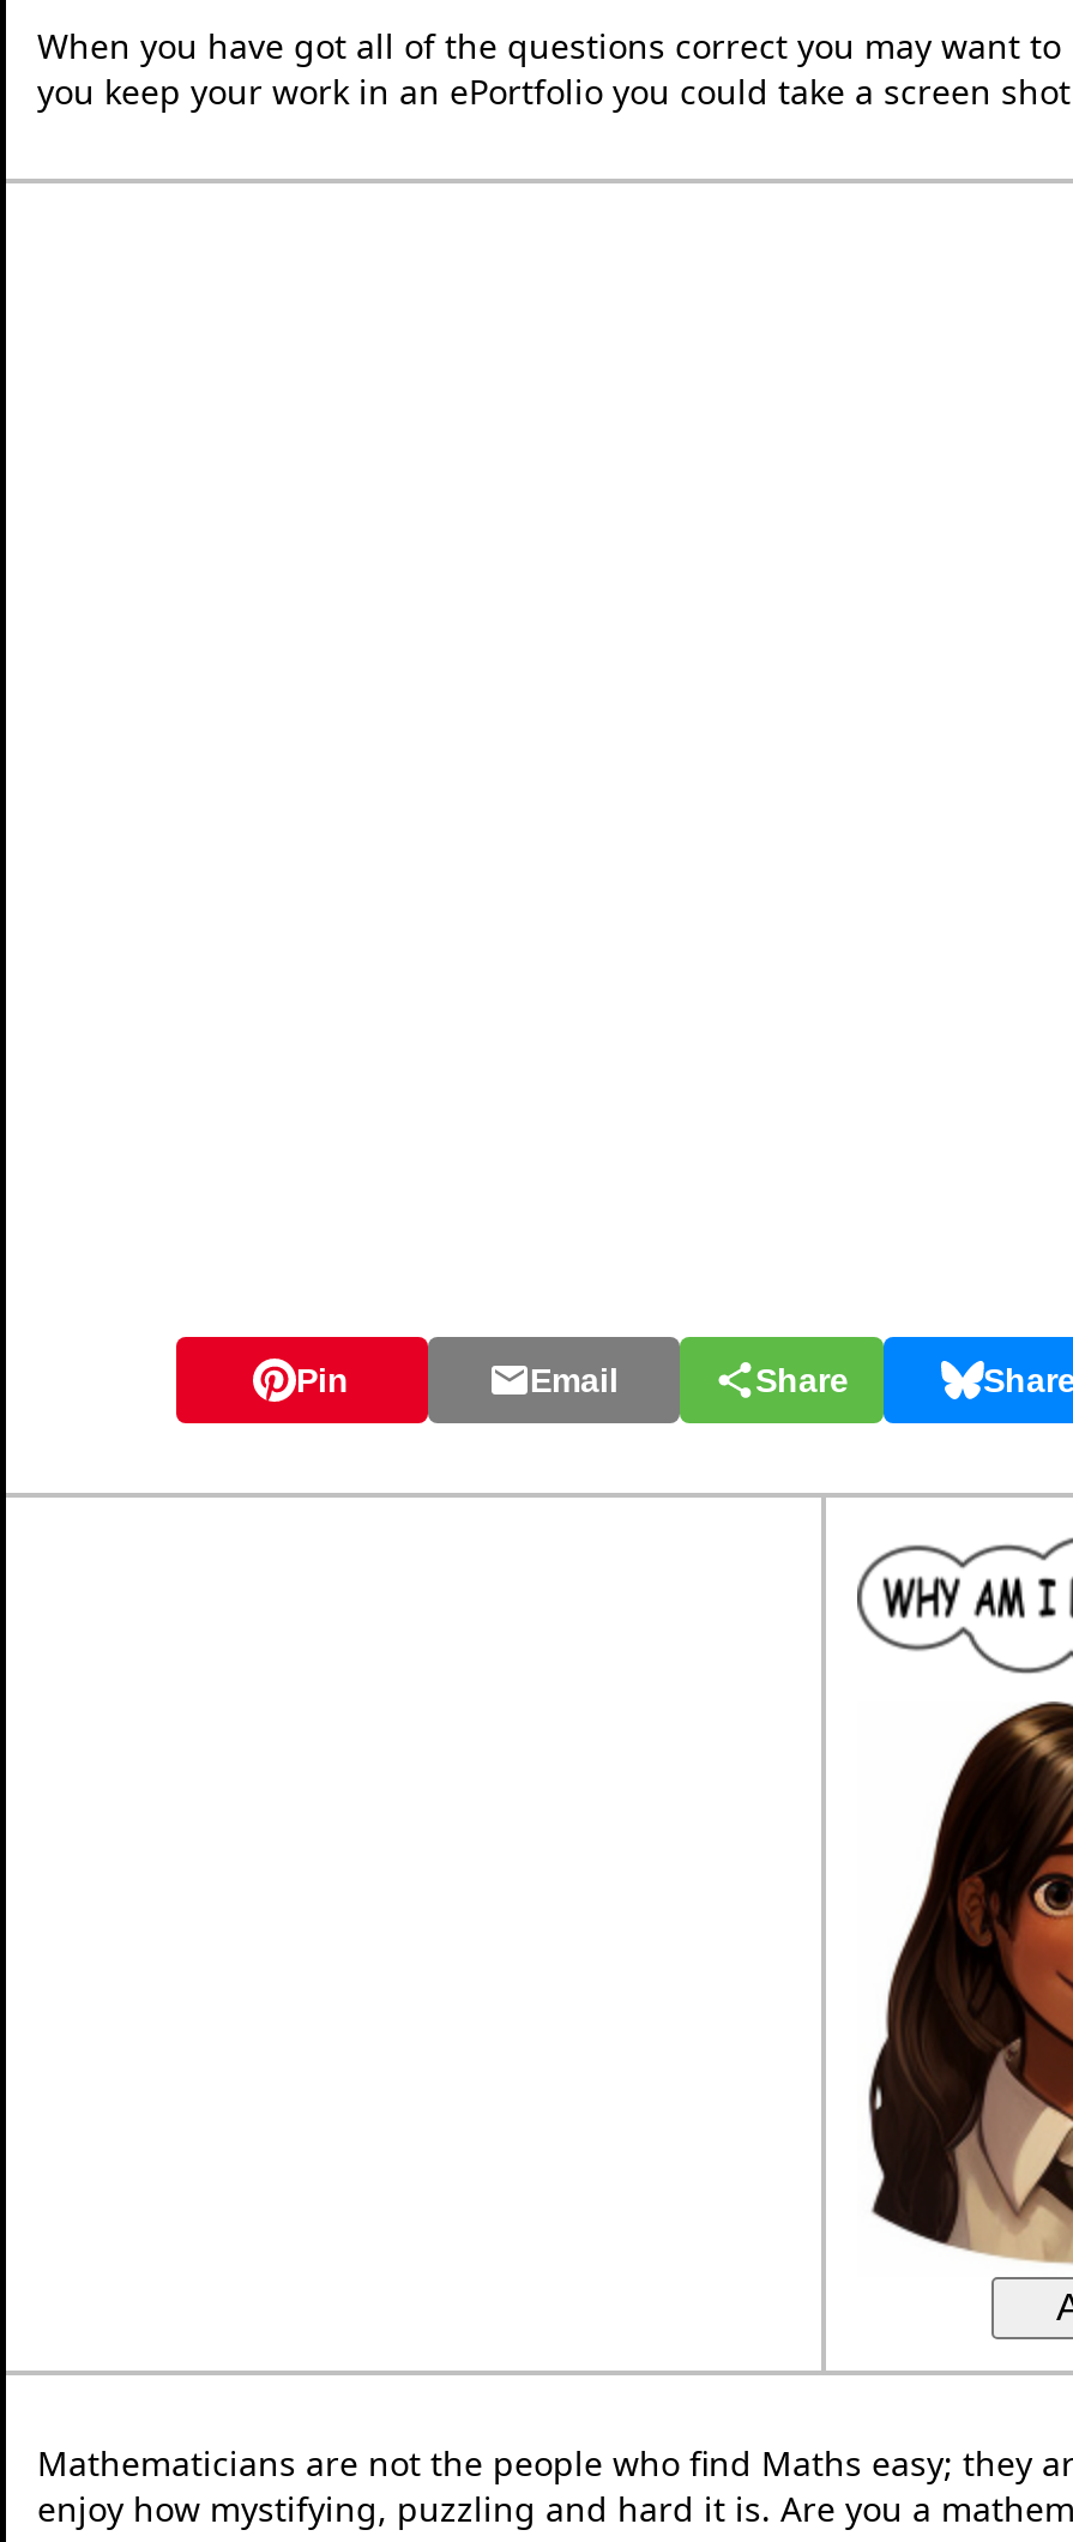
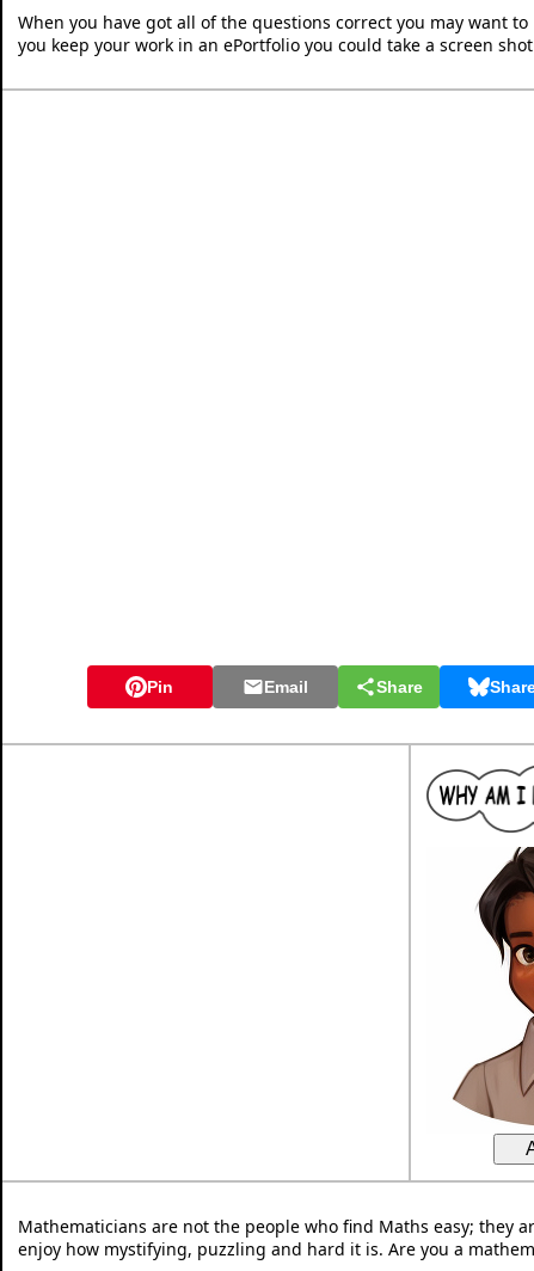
[867,1701,1066,2263] [image] -> [432,848,530,1125] [image]

